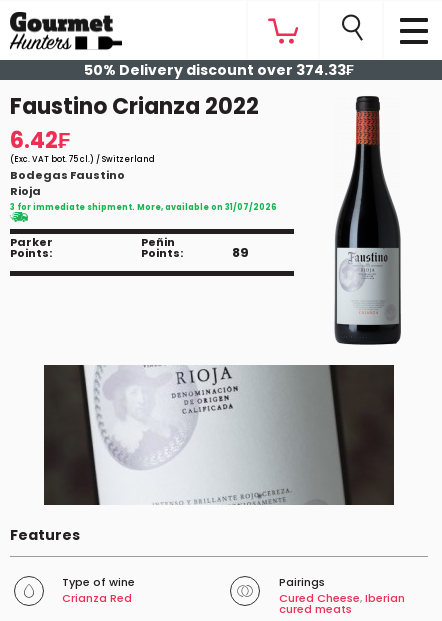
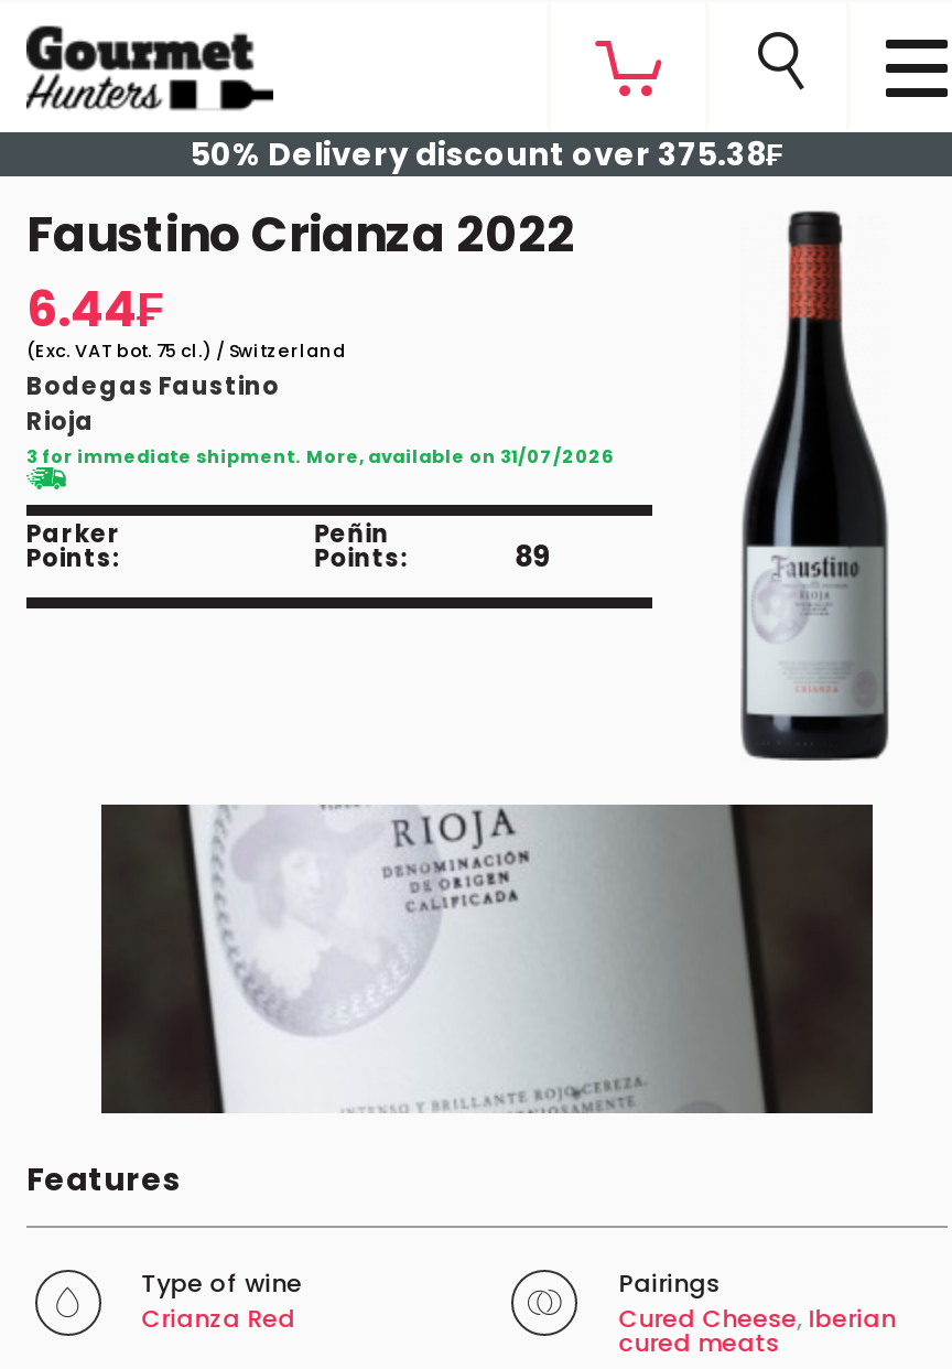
[84,60,354,80] 50% Delivery discount over 374.33₣ -> [191,132,783,176] 50% Delivery discount over 375.38₣
[10,125,70,156] 6.42₣ -> [26,276,163,344] 6.44₣

